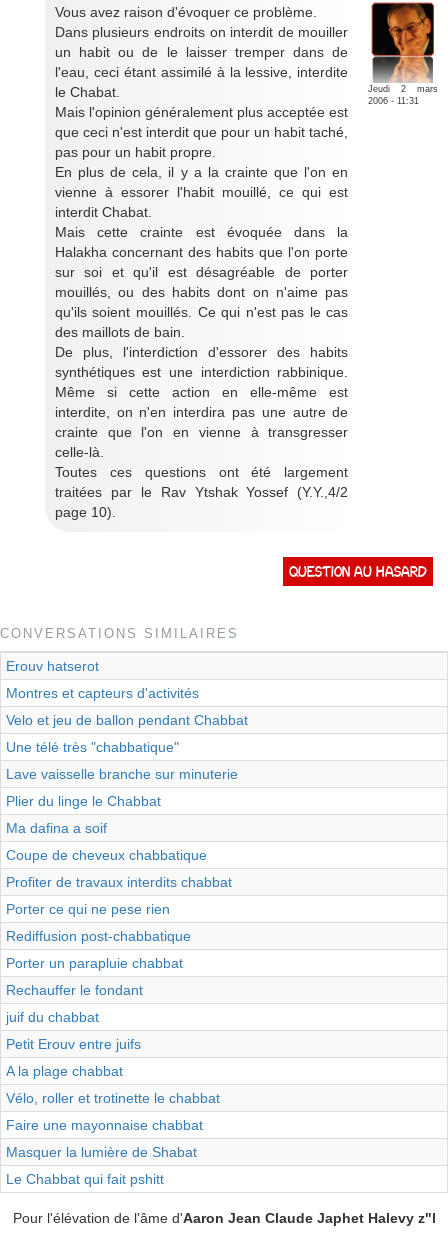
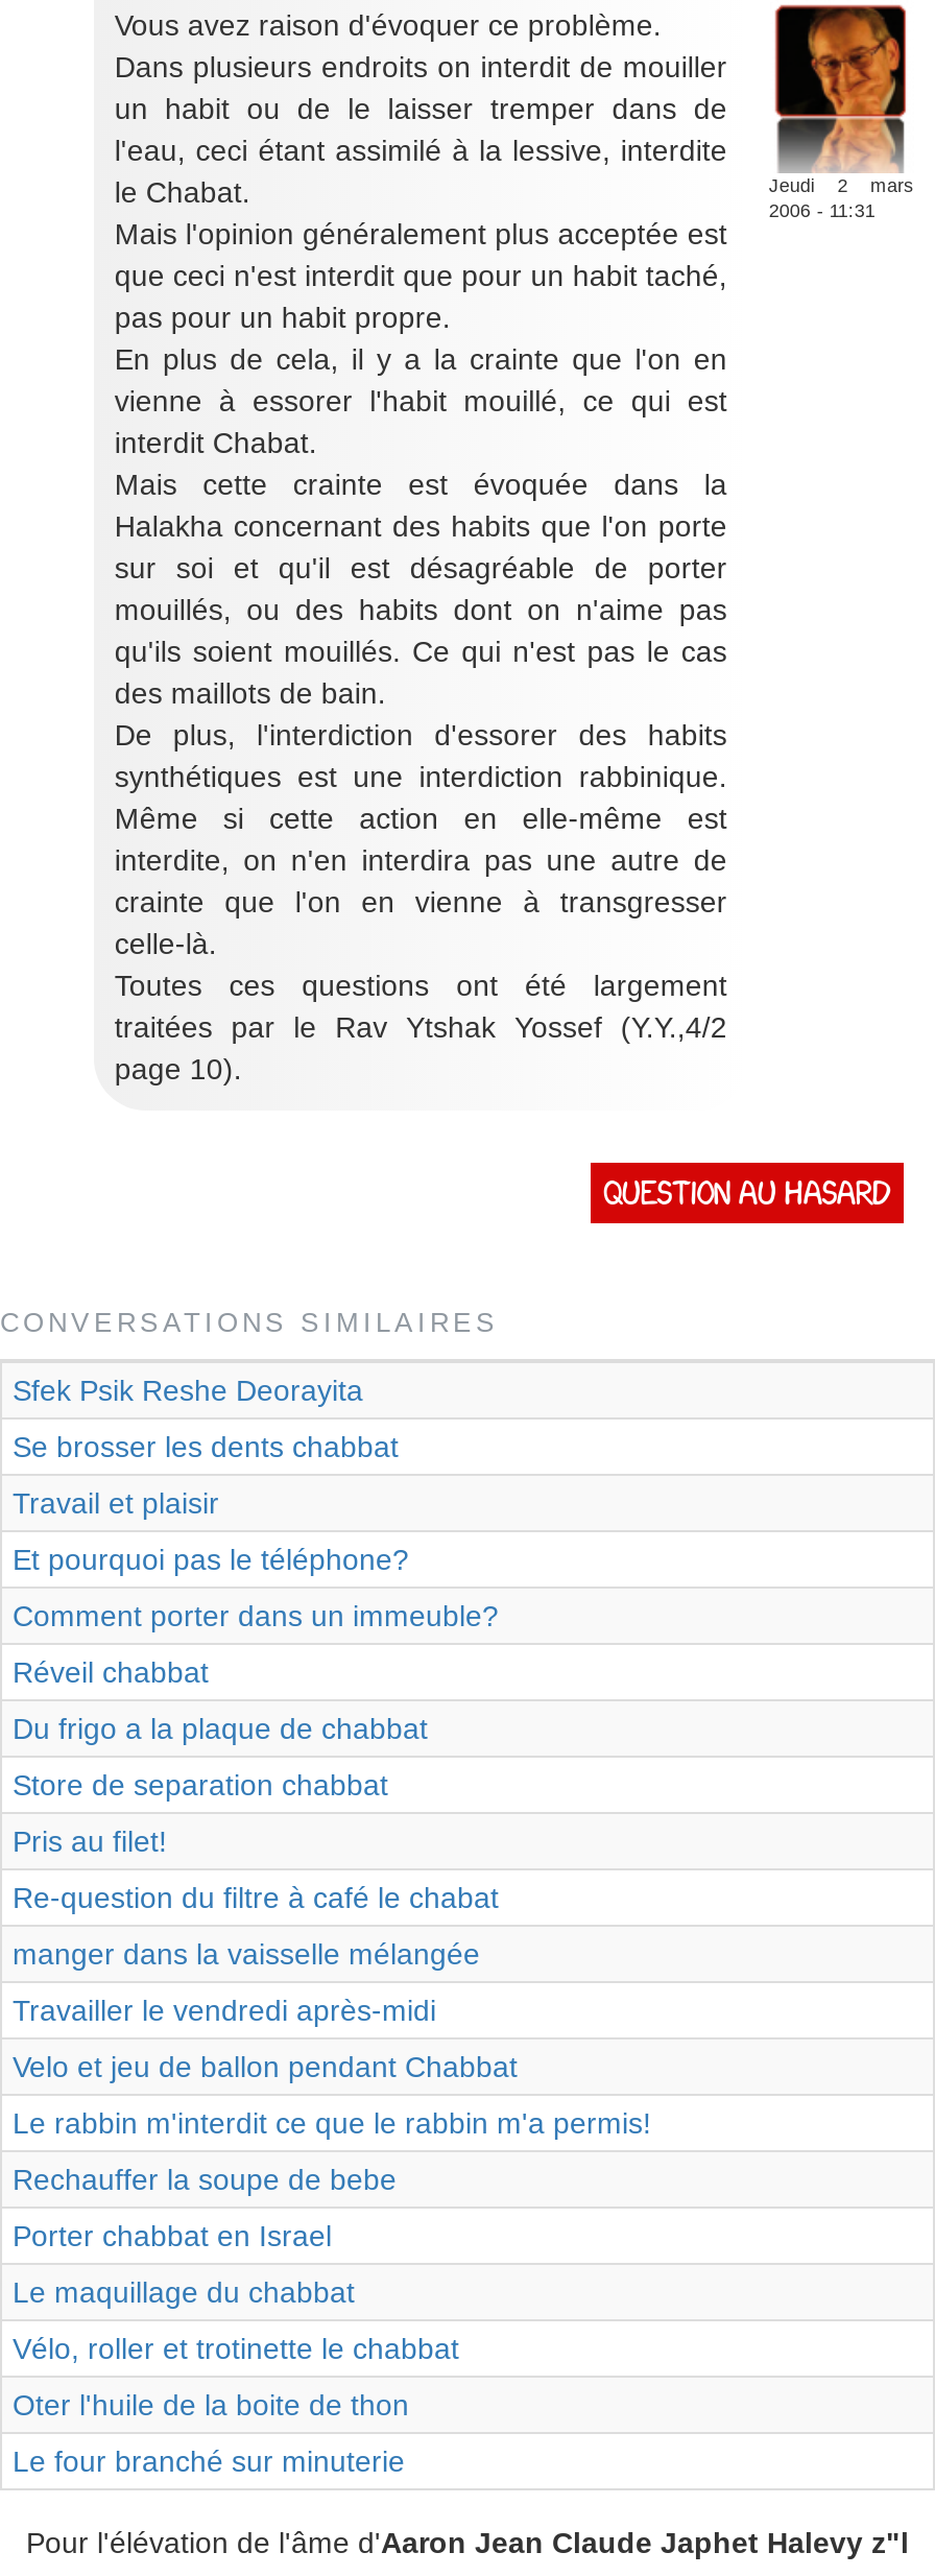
[6,658,199,701] Erouv hatserot | Montres et capteurs d'activités -> [13,1374,499,2027] Sfek Psik Reshe Deorayita | Se brosser les dents chabbat | Travail et plaisir | Et pourquoi pas le téléphone? | Comment porter dans un immeuble? | Réveil chabbat | Du frigo a la plaque de chabbat | Store de separation chabbat | Pris au filet! | Re-question du filtre à café le chabat | manger dans la vaisselle mélangée | Travailler le vendredi après-midi
moved [6,712,248,728] -> [13,2050,518,2083]: Velo et jeu de ballon pendant Chabbat
[6,739,238,1079] Une télé très "chabbatique" | Lave vaisselle branche sur minuterie | Plier du linge le Chabbat | Ma dafina a soif | Coupe de cheveux chabbatique | Profiter de travaux interdits chabbat | Porter ce qui ne pese rien | Rediffusion post-chabbatique | Porter un parapluie chabbat | Rechauffer le fondant | juif du chabbat | Petit Erouv entre juifs | A la plage chabbat -> [13,2106,651,2309] Le rabbin m'interdit ce que le rabbin m'a permis! | Rechauffer la soupe de bebe | Porter chabbat en Israel | Le maquillage du chabbat
moved [6,1090,220,1106] -> [13,2332,459,2365]: Vélo, roller et trotinette le chabbat
[6,1117,203,1187] Faire une mayonnaise chabbat | Masquer la lumière de Shabat | Le Chabbat qui fait pshitt -> [13,2388,409,2478] Oter l'huile de la boite de thon | Le four branché sur minuterie

